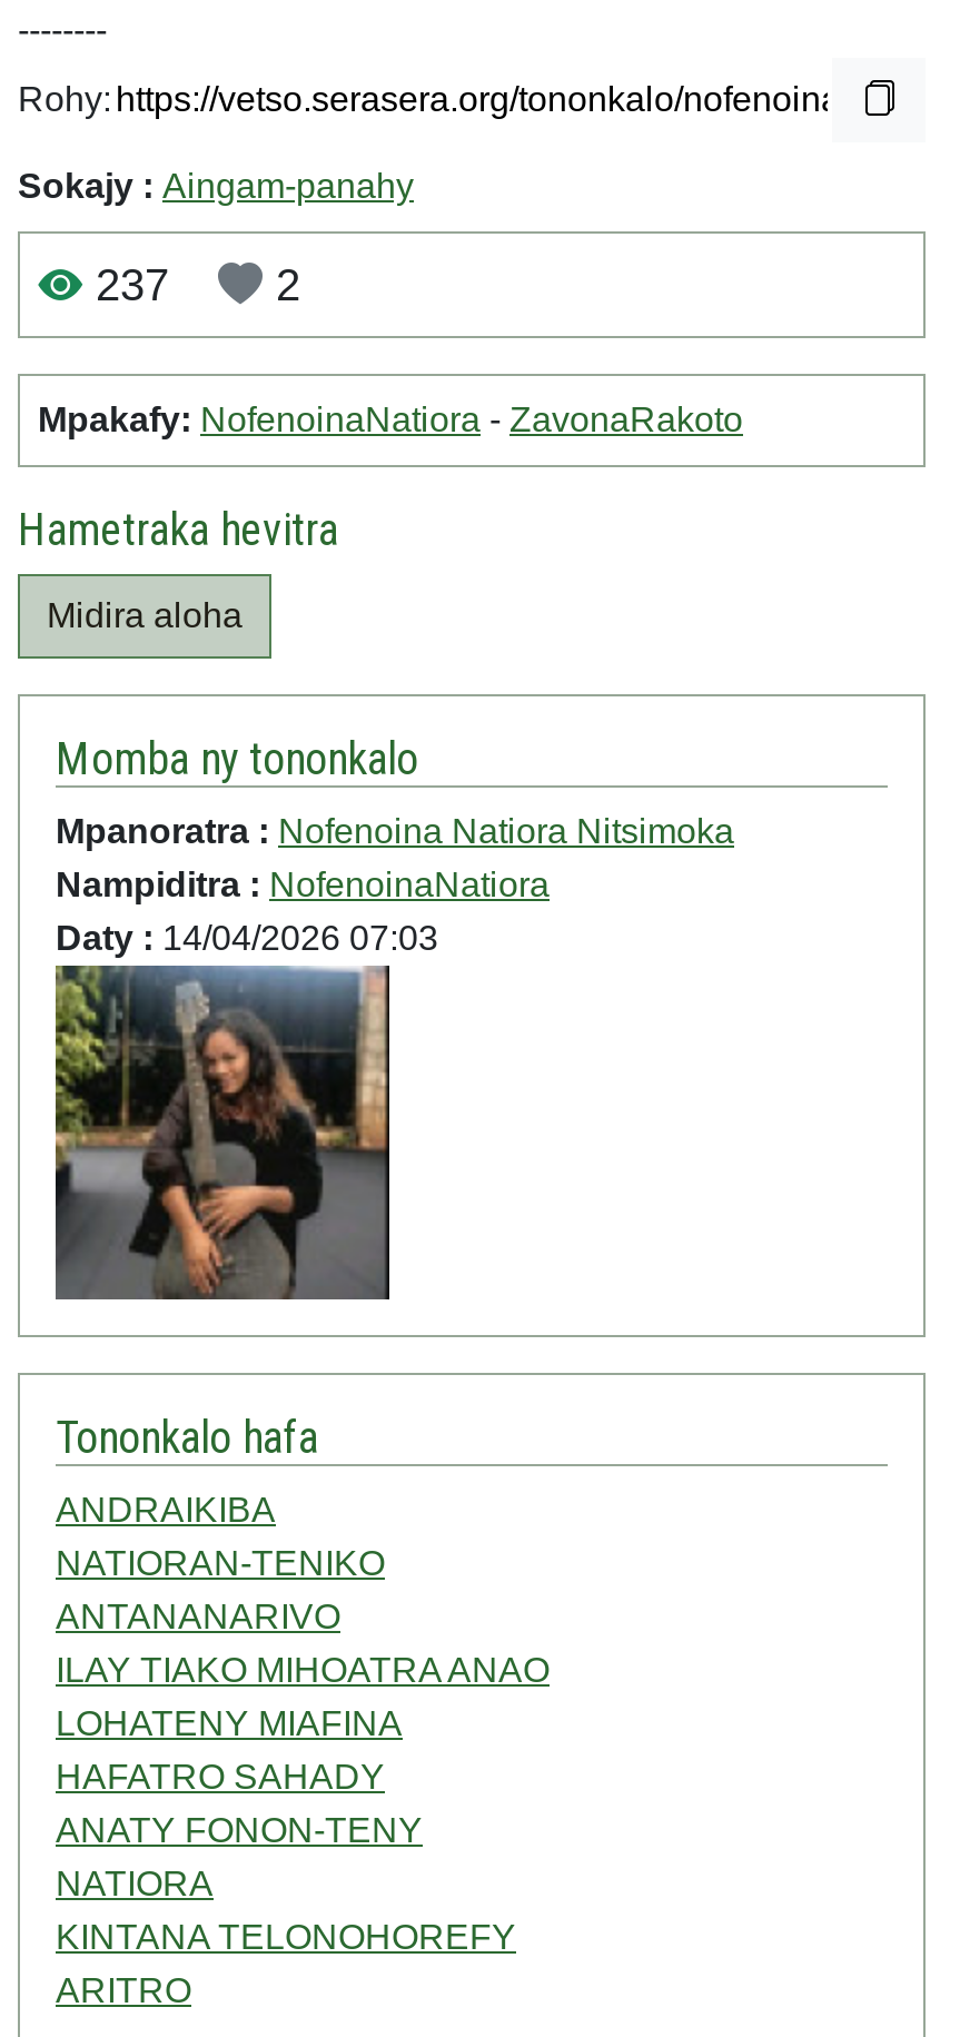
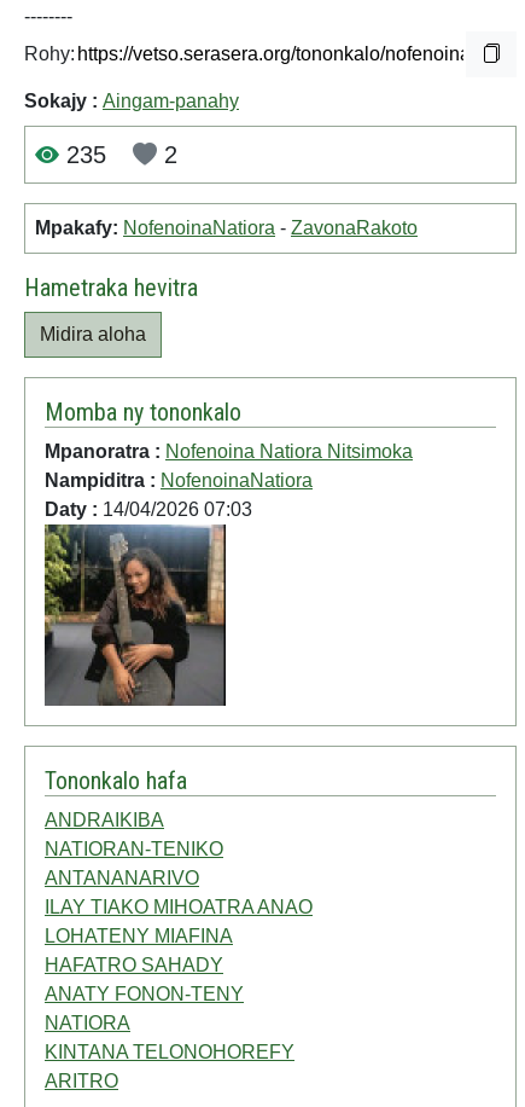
[82,261,300,310] 237 2 -> [59,142,177,168] 235 2

